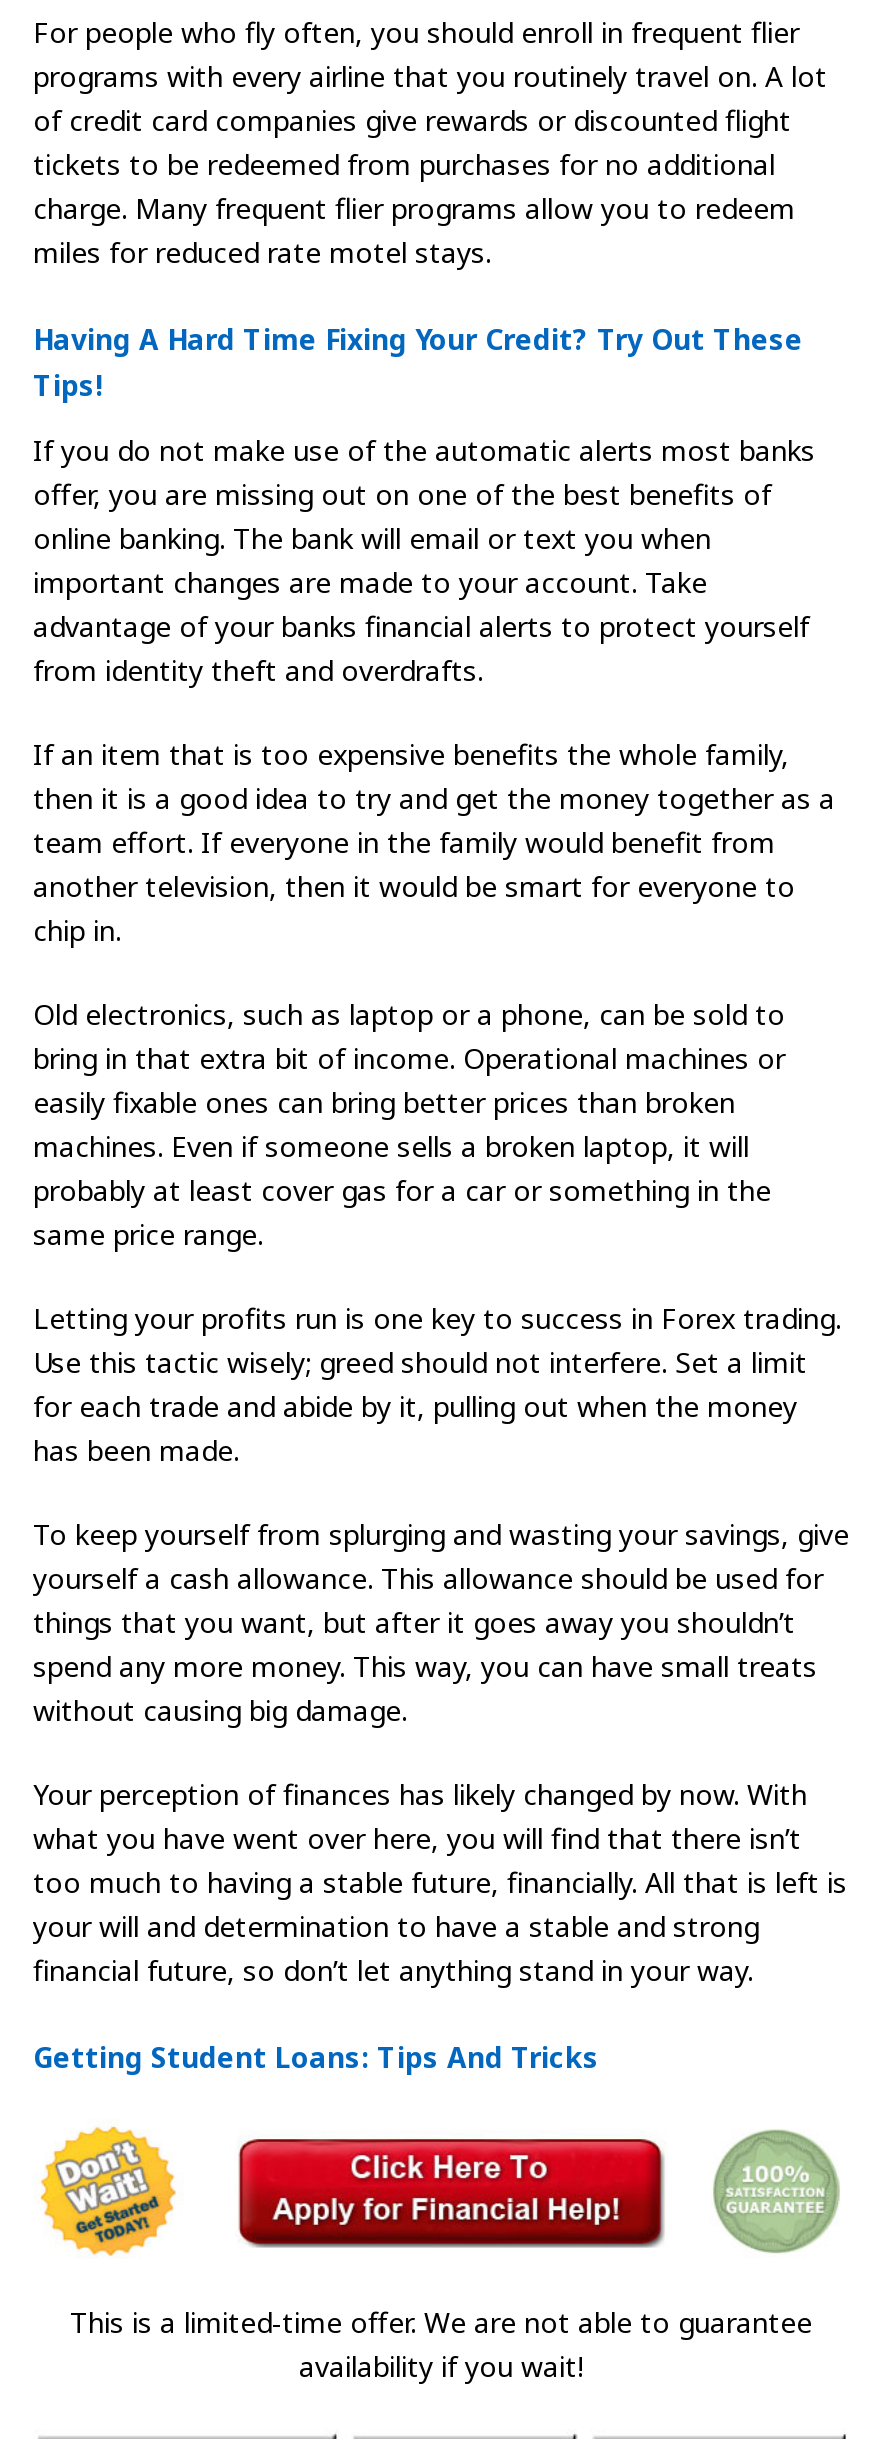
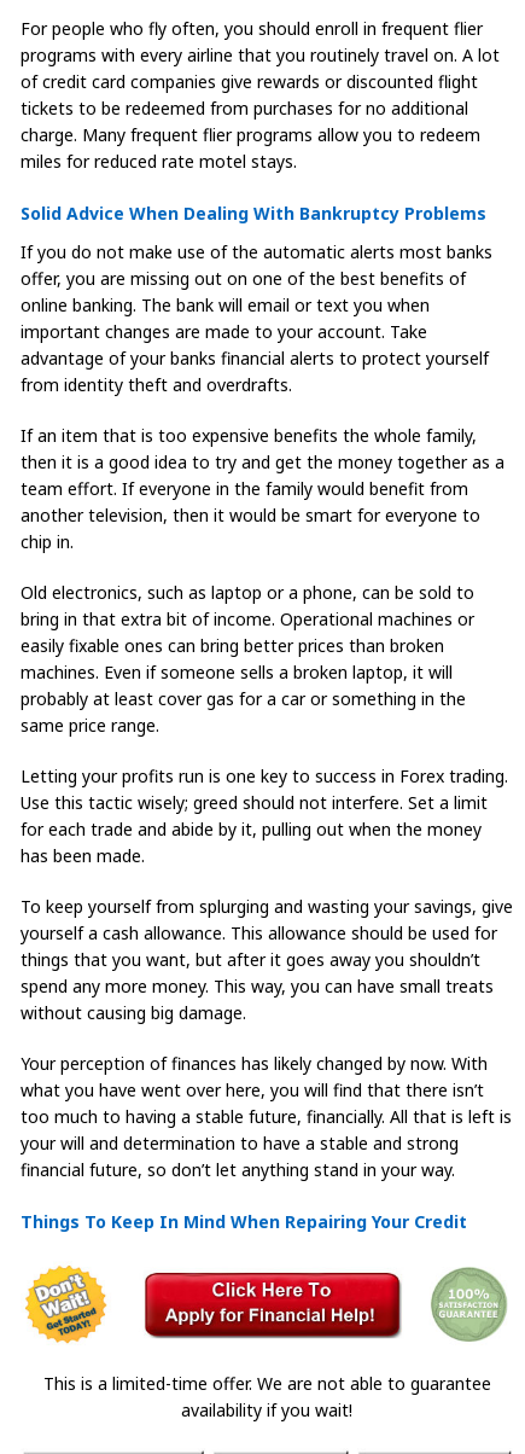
[33,320,803,404] Having A Hard Time Fixing Your Credit? Try Out These | Tips! -> [21,202,486,225] Solid Advice When Dealing With Bankruptcy Problems
[33,2037,599,2075] Getting Student Loans: Tips And Tricks -> [21,1211,467,1234] Things To Keep In Mind When Repairing Your Credit

